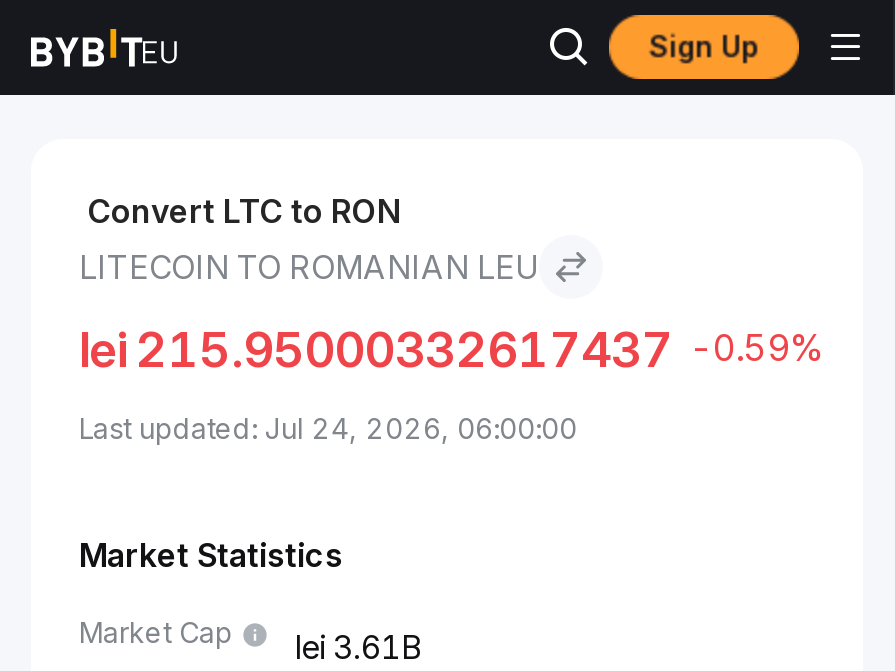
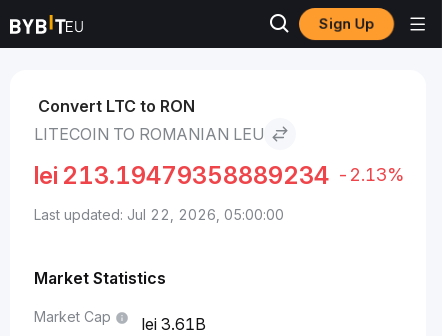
[79,321,823,379] lei 215.95000332617437 -0.59% -> [34,161,404,190] lei 213.19479358889234 -2.13%
[79,411,577,445] Last updated: Jul 24, 2026, 06:00:00 -> [34,206,284,223] Last updated: Jul 22, 2026, 05:00:00

